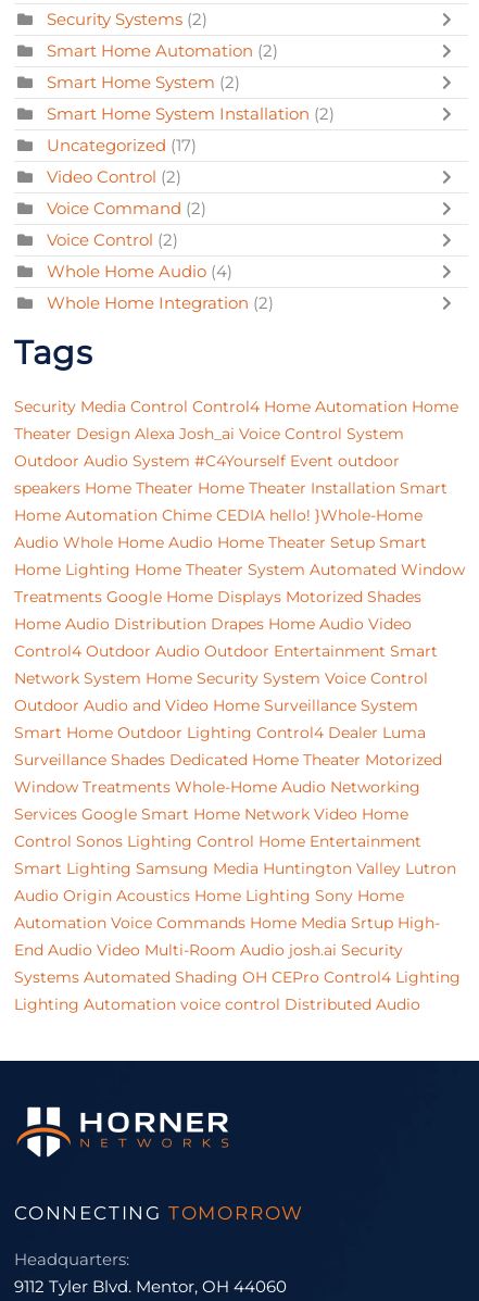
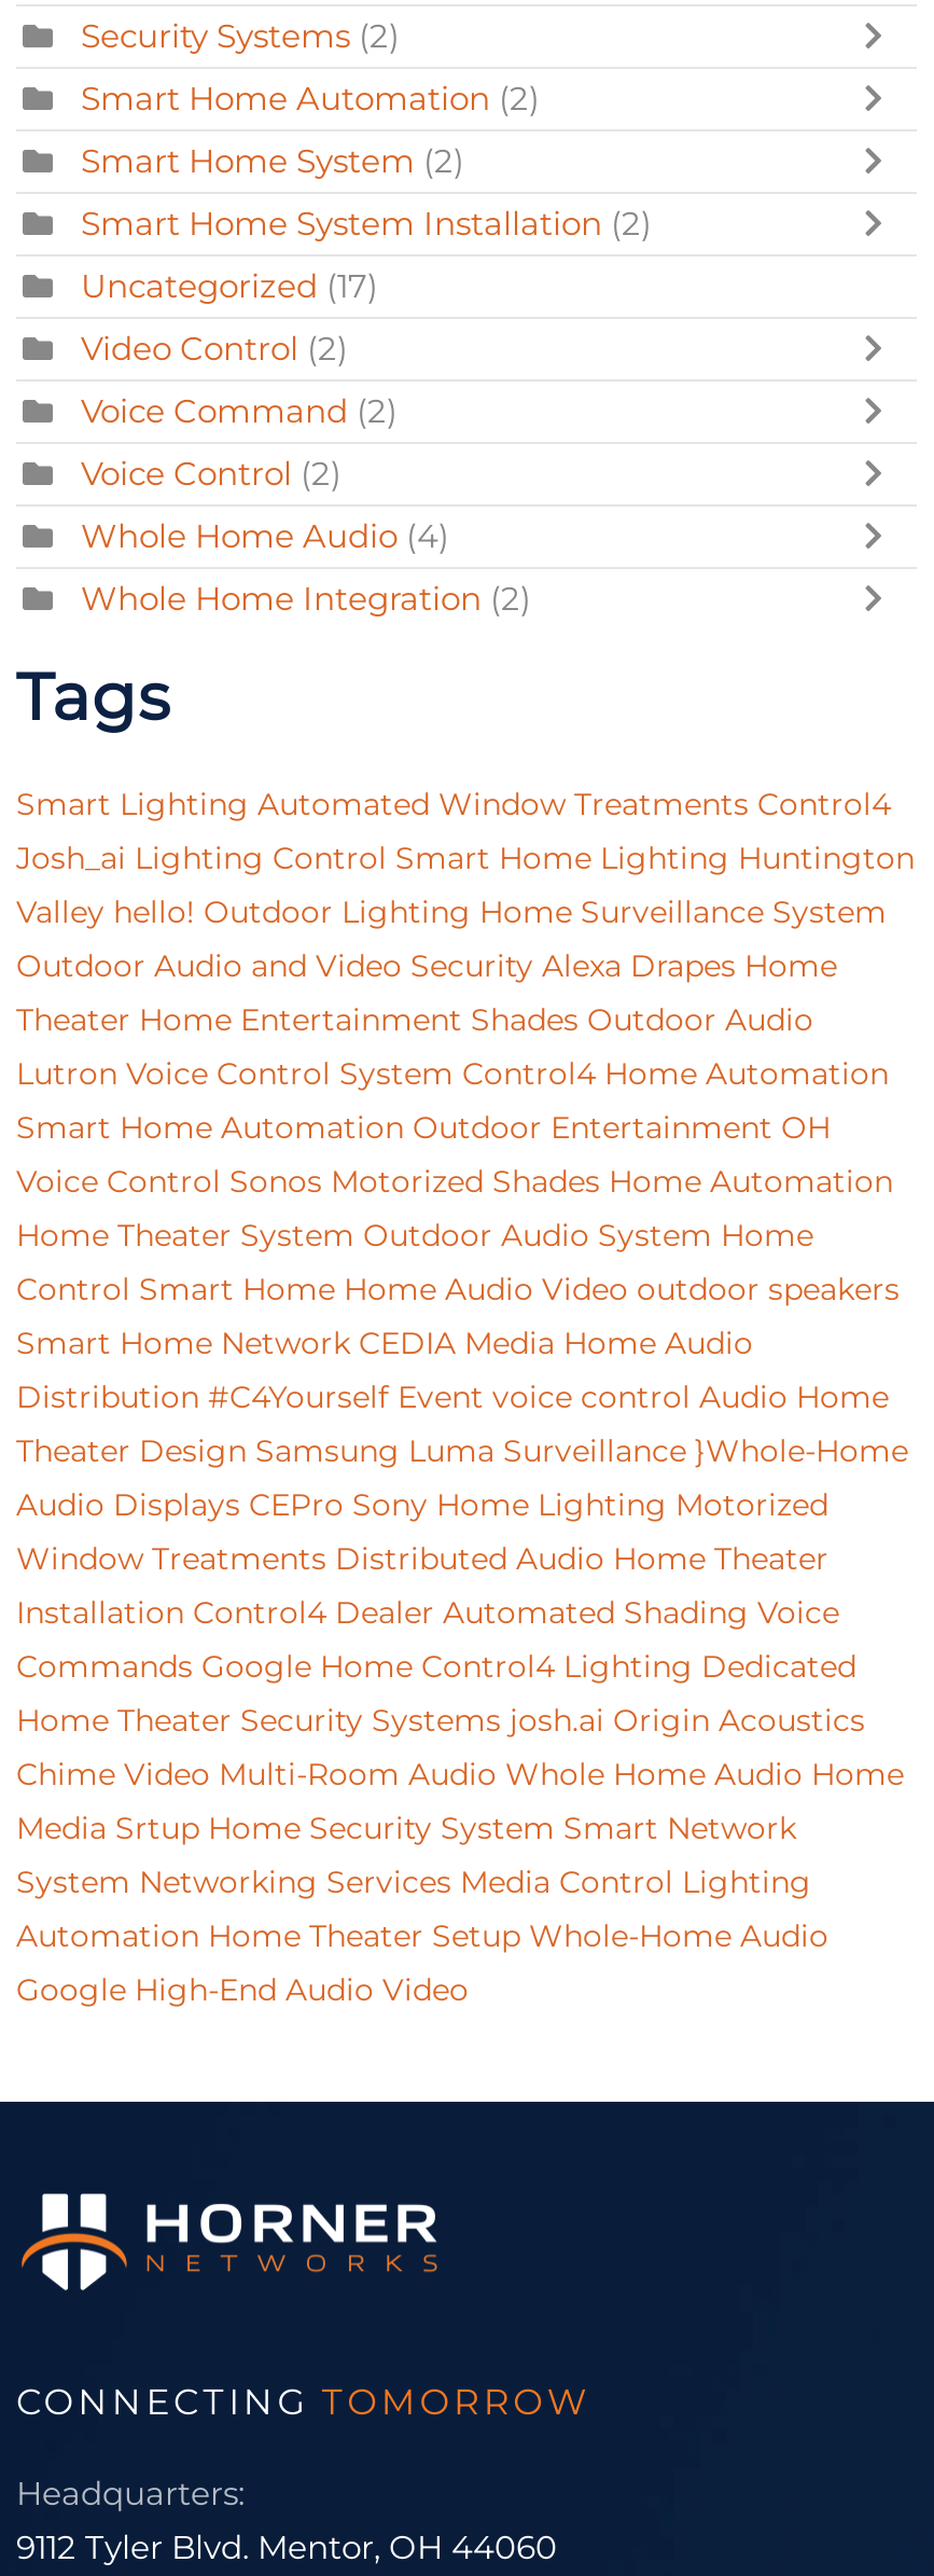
[14,396,465,1014] Security Media Control Control4 Home Automation Home | Theater Design Alexa Josh_ai Voice Control System | Outdoor Audio System #C4Yourself Event outdoor | speakers Home Theater Home Theater Installation Smart | Home Automation Chime CEDIA hello! }Whole-Home | Audio Whole Home Audio Home Theater Setup Smart | Home Lighting Home Theater System Automated Window | Treatments Google Home Displays Motorized Shades | Home Audio Distribution Drapes Home Audio Video | Control4 Outdoor Audio Outdoor Entertainment Smart | Network System Home Security System Voice Control | Outdoor Audio and Video Home Surveillance System | Smart Home Outdoor Lighting Control4 Dealer Luma | Surveillance Shades Dedicated Home Theater Motorized | Window Treatments Whole-Home Audio Networking | Services Google Smart Home Network Video Home | Control Sonos Lighting Control Home Entertainment | Smart Lighting Samsung Media Huntington Valley Lutron | Audio Origin Acoustics Home Lighting Sony Home | Automation Voice Commands Home Media Srtup High- | End Audio Video Multi-Room Audio josh.ai Security | Systems Automated Shading OH CEPro Control4 Lighting | Lighting Automation voice control Distributed Audio -> [16,784,915,2008] Smart Lighting Automated Window Treatments Control4 | Josh_ai Lighting Control Smart Home Lighting Huntington | Valley hello! Outdoor Lighting Home Surveillance System | Outdoor Audio and Video Security Alexa Drapes Home | Theater Home Entertainment Shades Outdoor Audio | Lutron Voice Control System Control4 Home Automation | Smart Home Automation Outdoor Entertainment OH | Voice Control Sonos Motorized Shades Home Automation | Home Theater System Outdoor Audio System Home | Control Smart Home Home Audio Video outdoor speakers | Smart Home Network CEDIA Media Home Audio | Distribution #C4Yourself Event voice control Audio Home | Theater Design Samsung Luma Surveillance }Whole-Home | Audio Displays CEPro Sony Home Lighting Motorized | Window Treatments Distributed Audio Home Theater | Installation Control4 Dealer Automated Shading Voice | Commands Google Home Control4 Lighting Dedicated | Home Theater Security Systems josh.ai Origin Acoustics | Chime Video Multi-Room Audio Whole Home Audio Home | Media Srtup Home Security System Smart Network | System Networking Services Media Control Lighting | Automation Home Theater Setup Whole-Home Audio | Google High-End Audio Video

